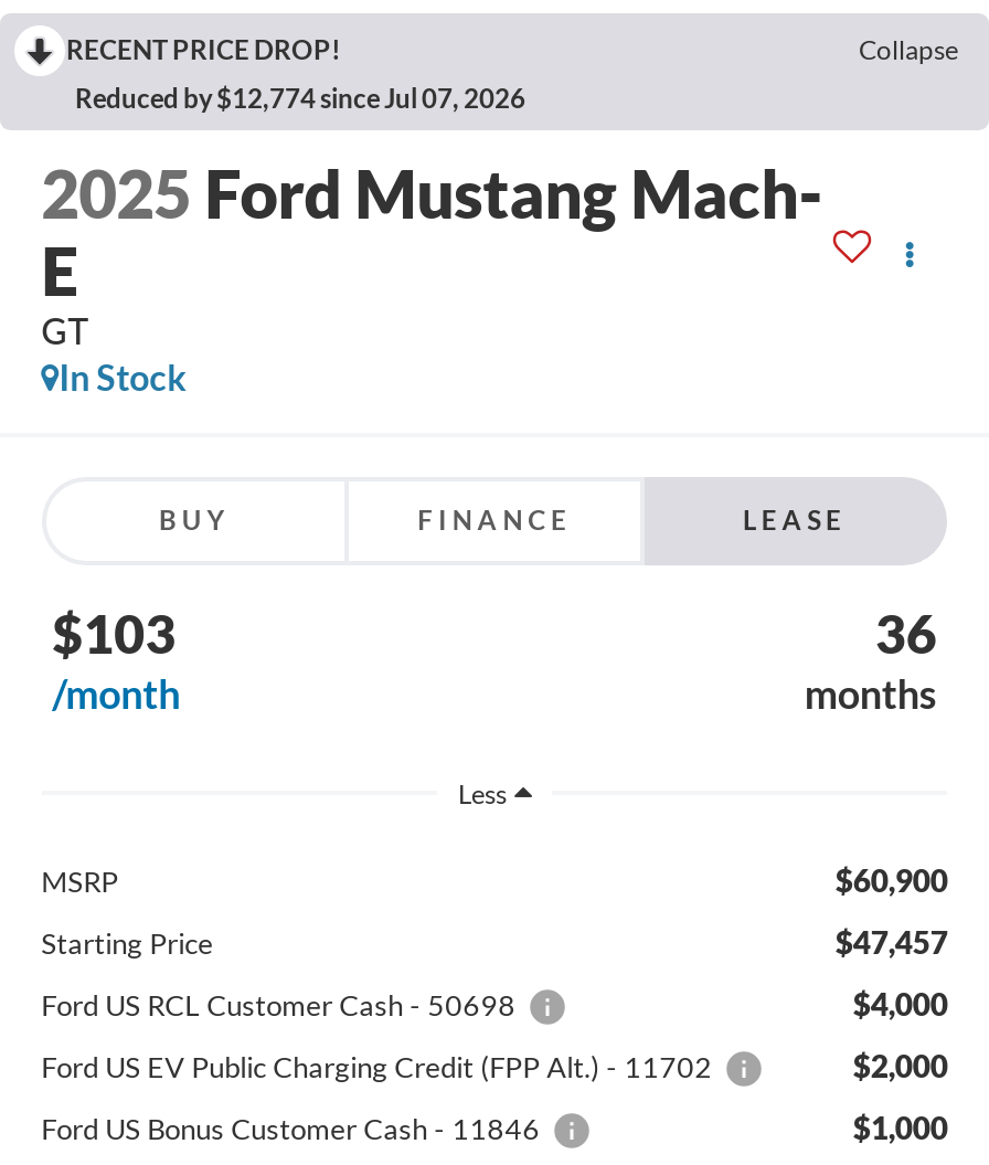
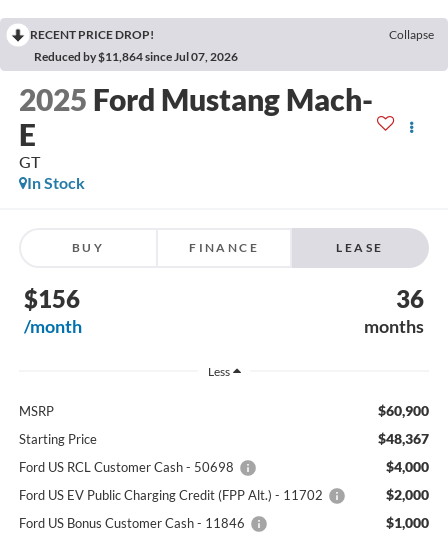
[75,81,525,114] Reduced by $12,774 since Jul 07, 2026 -> [34,49,238,64] Reduced by $11,864 since Jul 07, 2026
[52,601,176,665] $103 -> [24,284,80,313] $156
[835,924,948,961] $47,457 -> [378,430,429,447] $48,367

